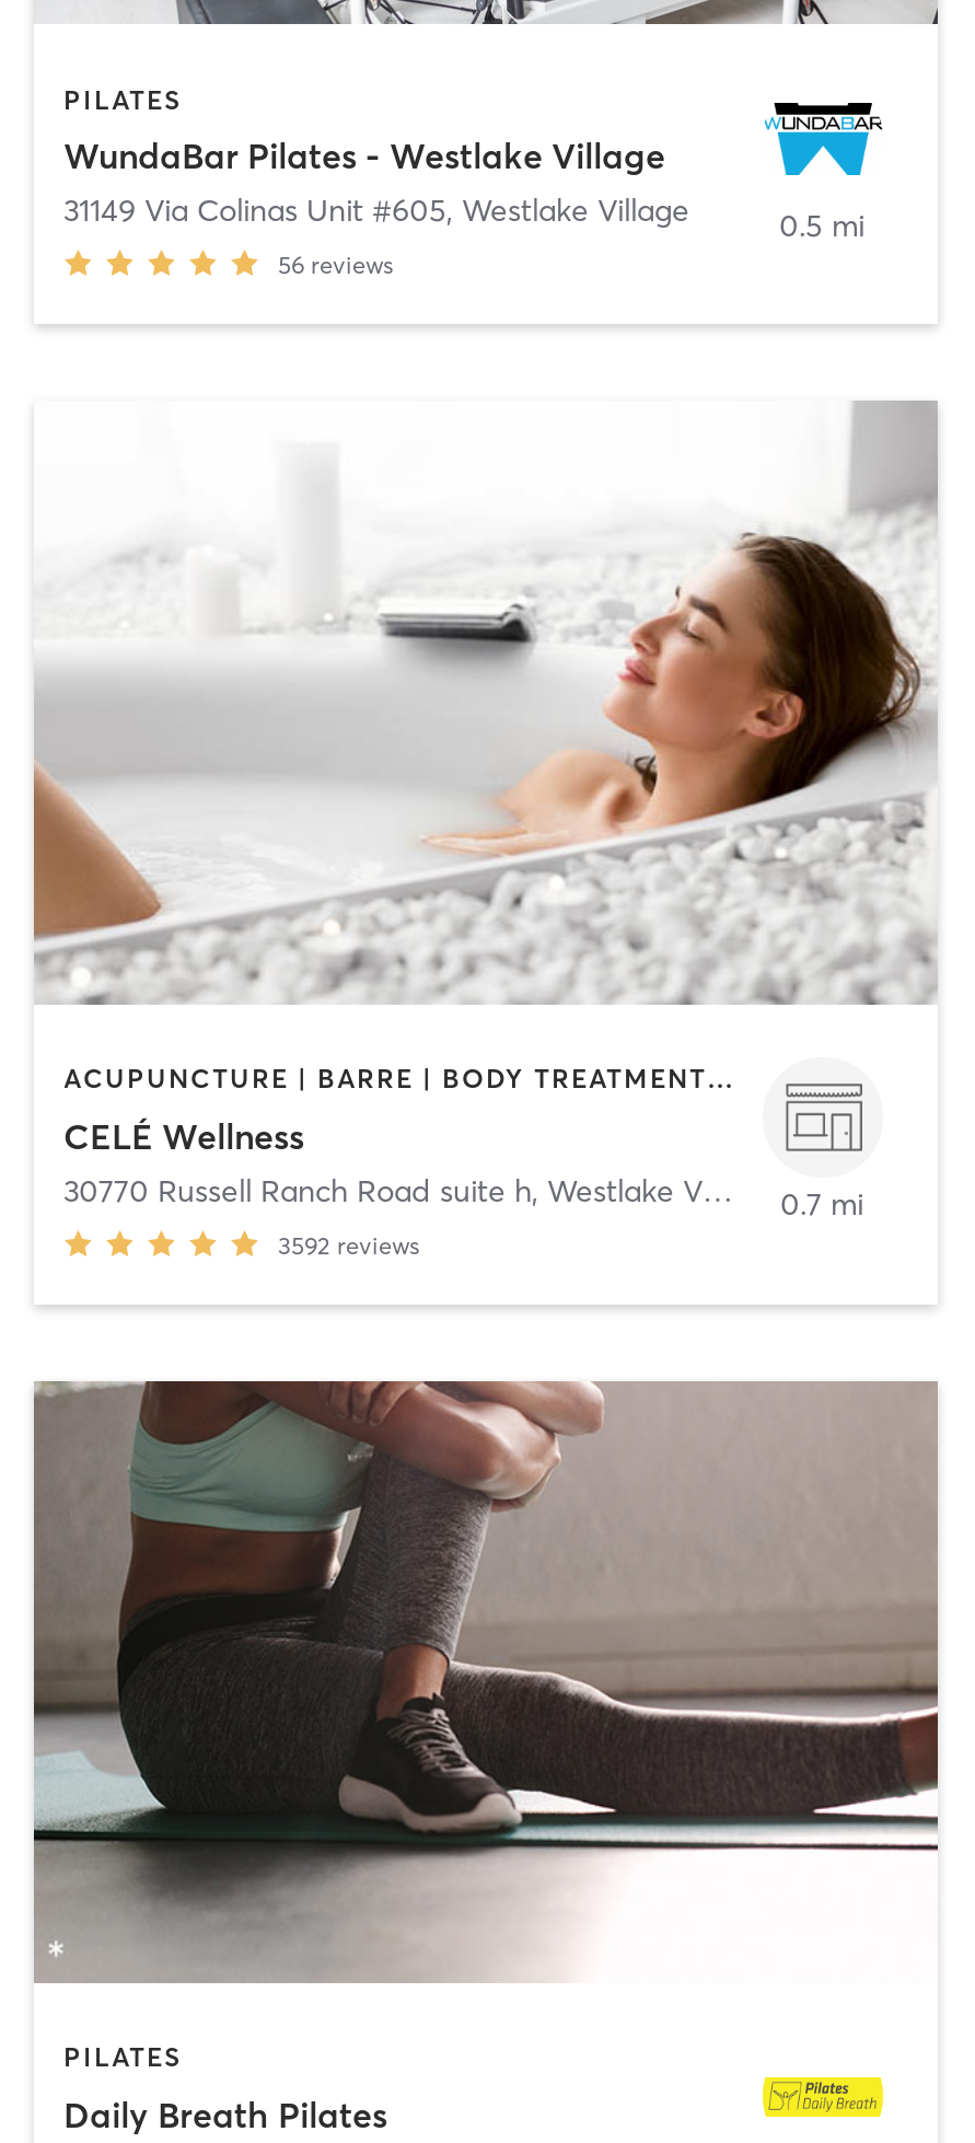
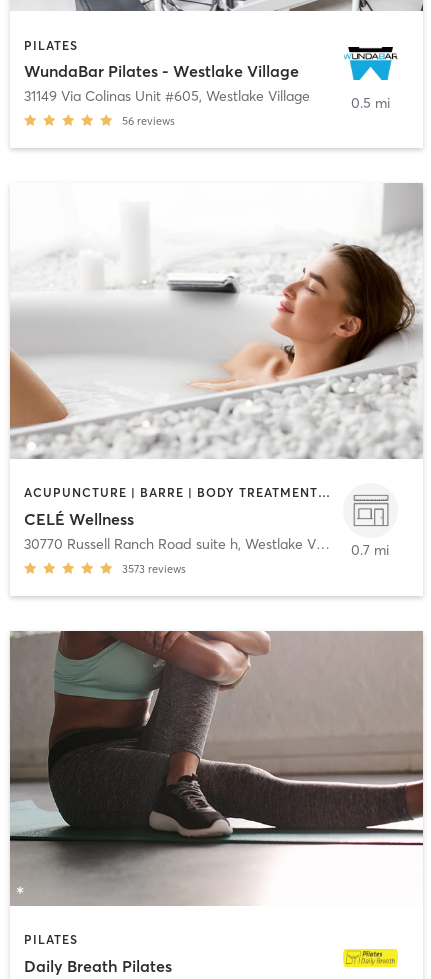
[278,1230,420,1260] 3592 reviews -> [121,562,185,576] 3573 reviews

